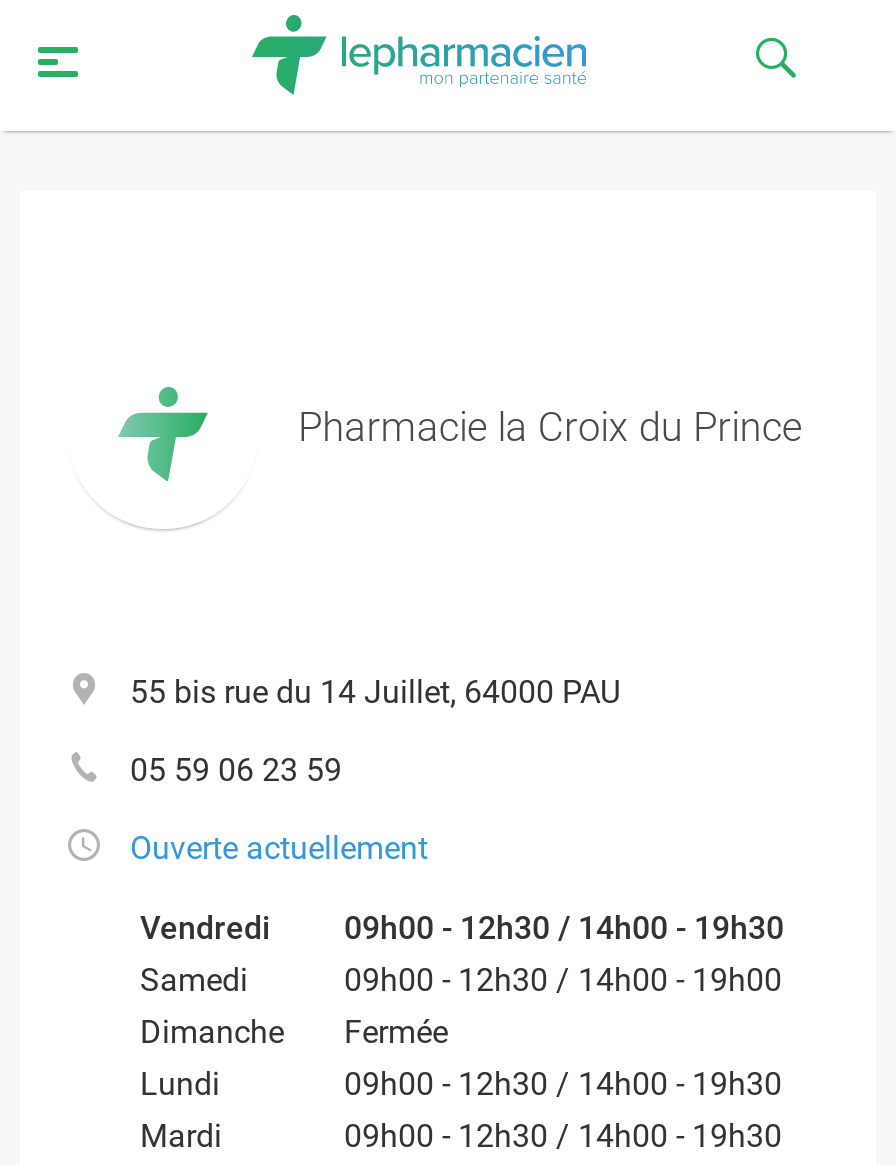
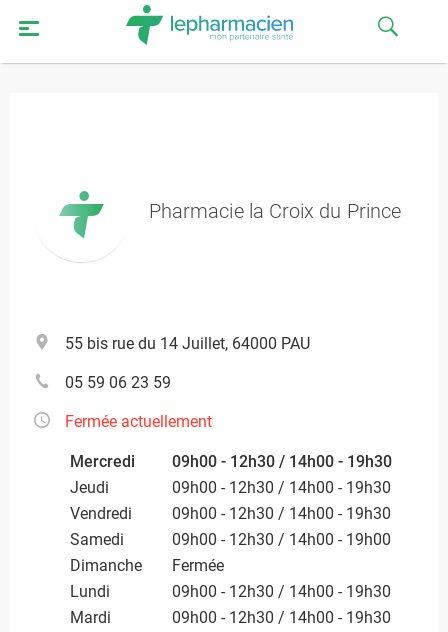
[130,829,428,867] Ouverte actuellement -> [65,412,392,497] Fermée actuellement | Mercredi | 09h00 - 12h30 / 14h00 - 19h30 | Jeudi | 09h00 - 12h30 / 14h00 - 19h30

